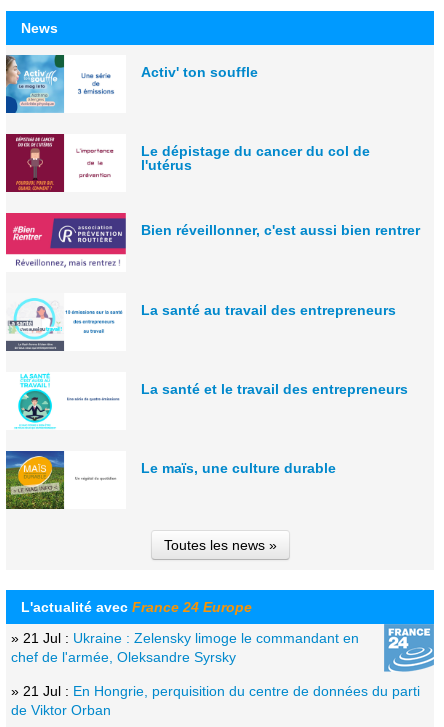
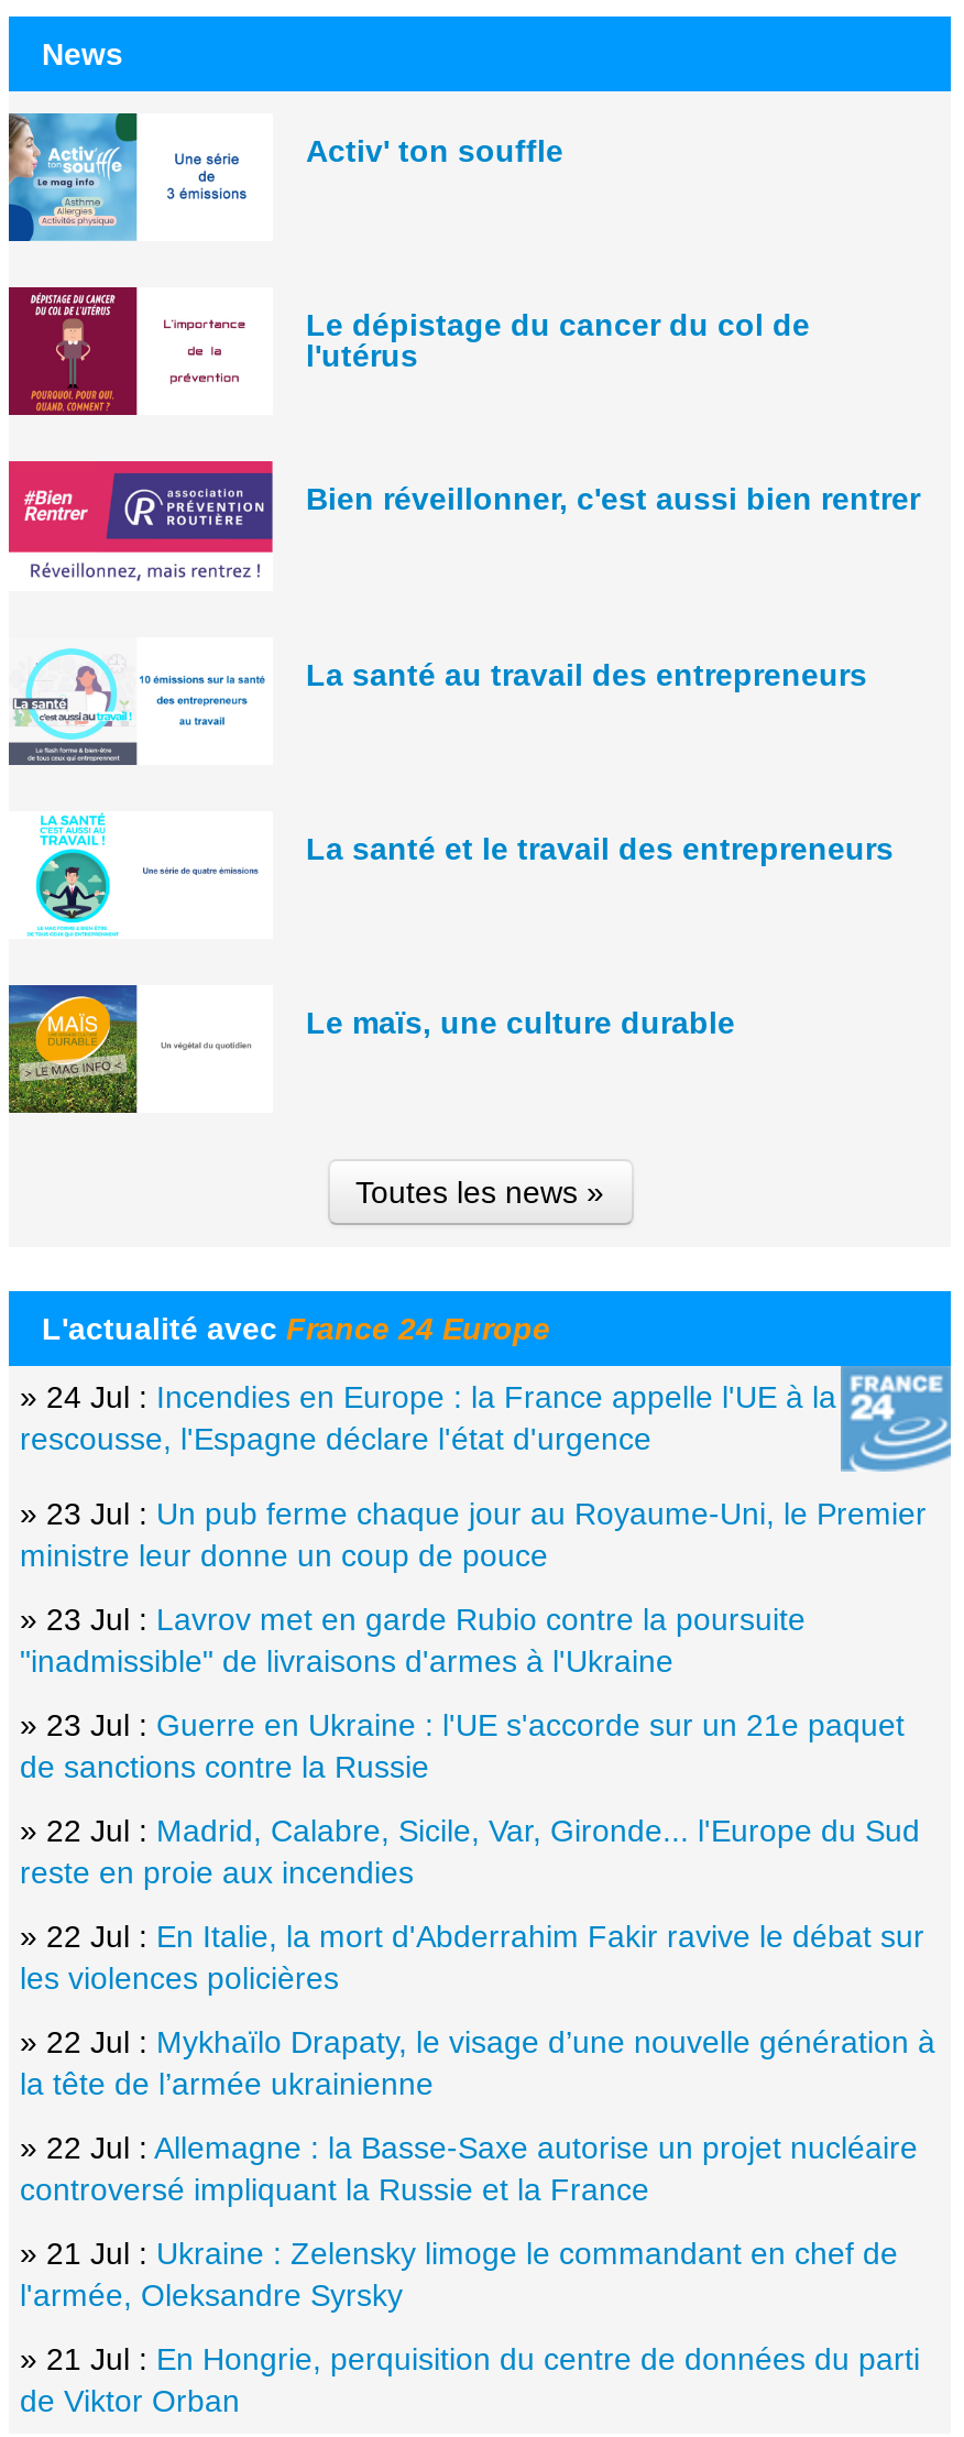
[11,630,359,665] » 21 Jul : Ukraine : Zelensky limoge le commandant en | chef de l'armée, Oleksandre Syrsky -> [20,1379,935,2313] » 24 Jul : Incendies en Europe : la France appelle l'UE à la | rescousse, l'Espagne déclare l'état d'urgence | » 23 Jul : Un pub ferme chaque jour au Royaume-Uni, le Premier | ministre leur donne un coup de pouce | » 23 Jul : Lavrov met en garde Rubio contre la poursuite | "inadmissible" de livraisons d'armes à l'Ukraine | » 23 Jul : Guerre en Ukraine : l'UE s'accorde sur un 21e paquet | de sanctions contre la Russie | » 22 Jul : Madrid, Calabre, Sicile, Var, Gironde... l'Europe du Sud | reste en proie aux incendies | » 22 Jul : En Italie, la mort d'Abderrahim Fakir ravive le débat sur | les violences policières | » 22 Jul : Mykhaïlo Drapaty, le visage d’une nouvelle génération à | la tête de l’armée ukrainienne | » 22 Jul : Allemagne : la Basse-Saxe autorise un projet nucléaire | controversé impliquant la Russie et la France | » 21 Jul : Ukraine : Zelensky limoge le commandant en chef de | l'armée, Oleksandre Syrsky

